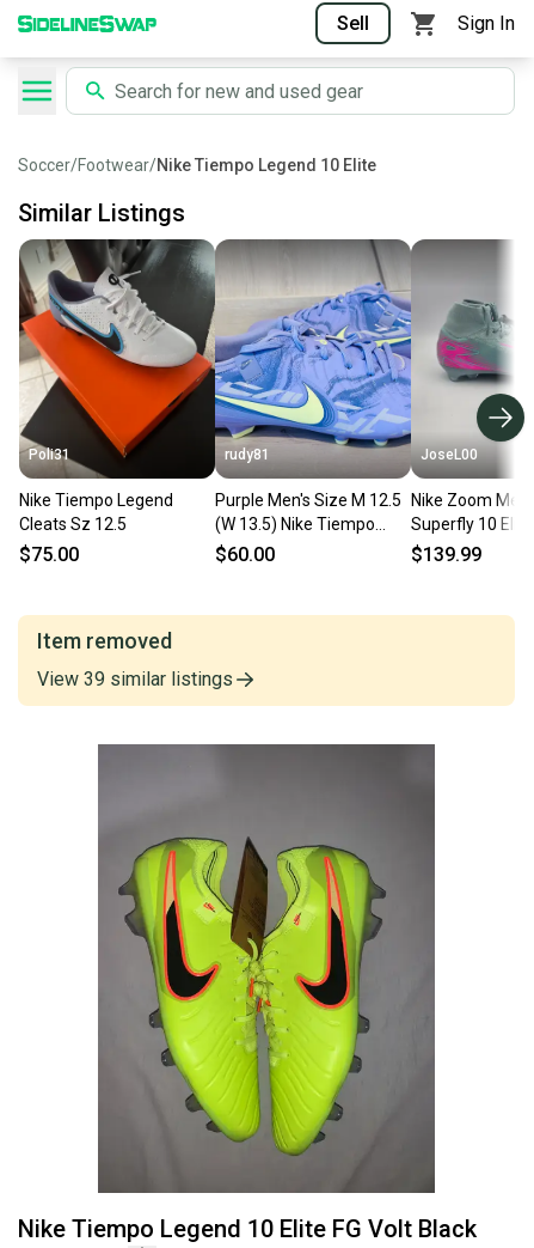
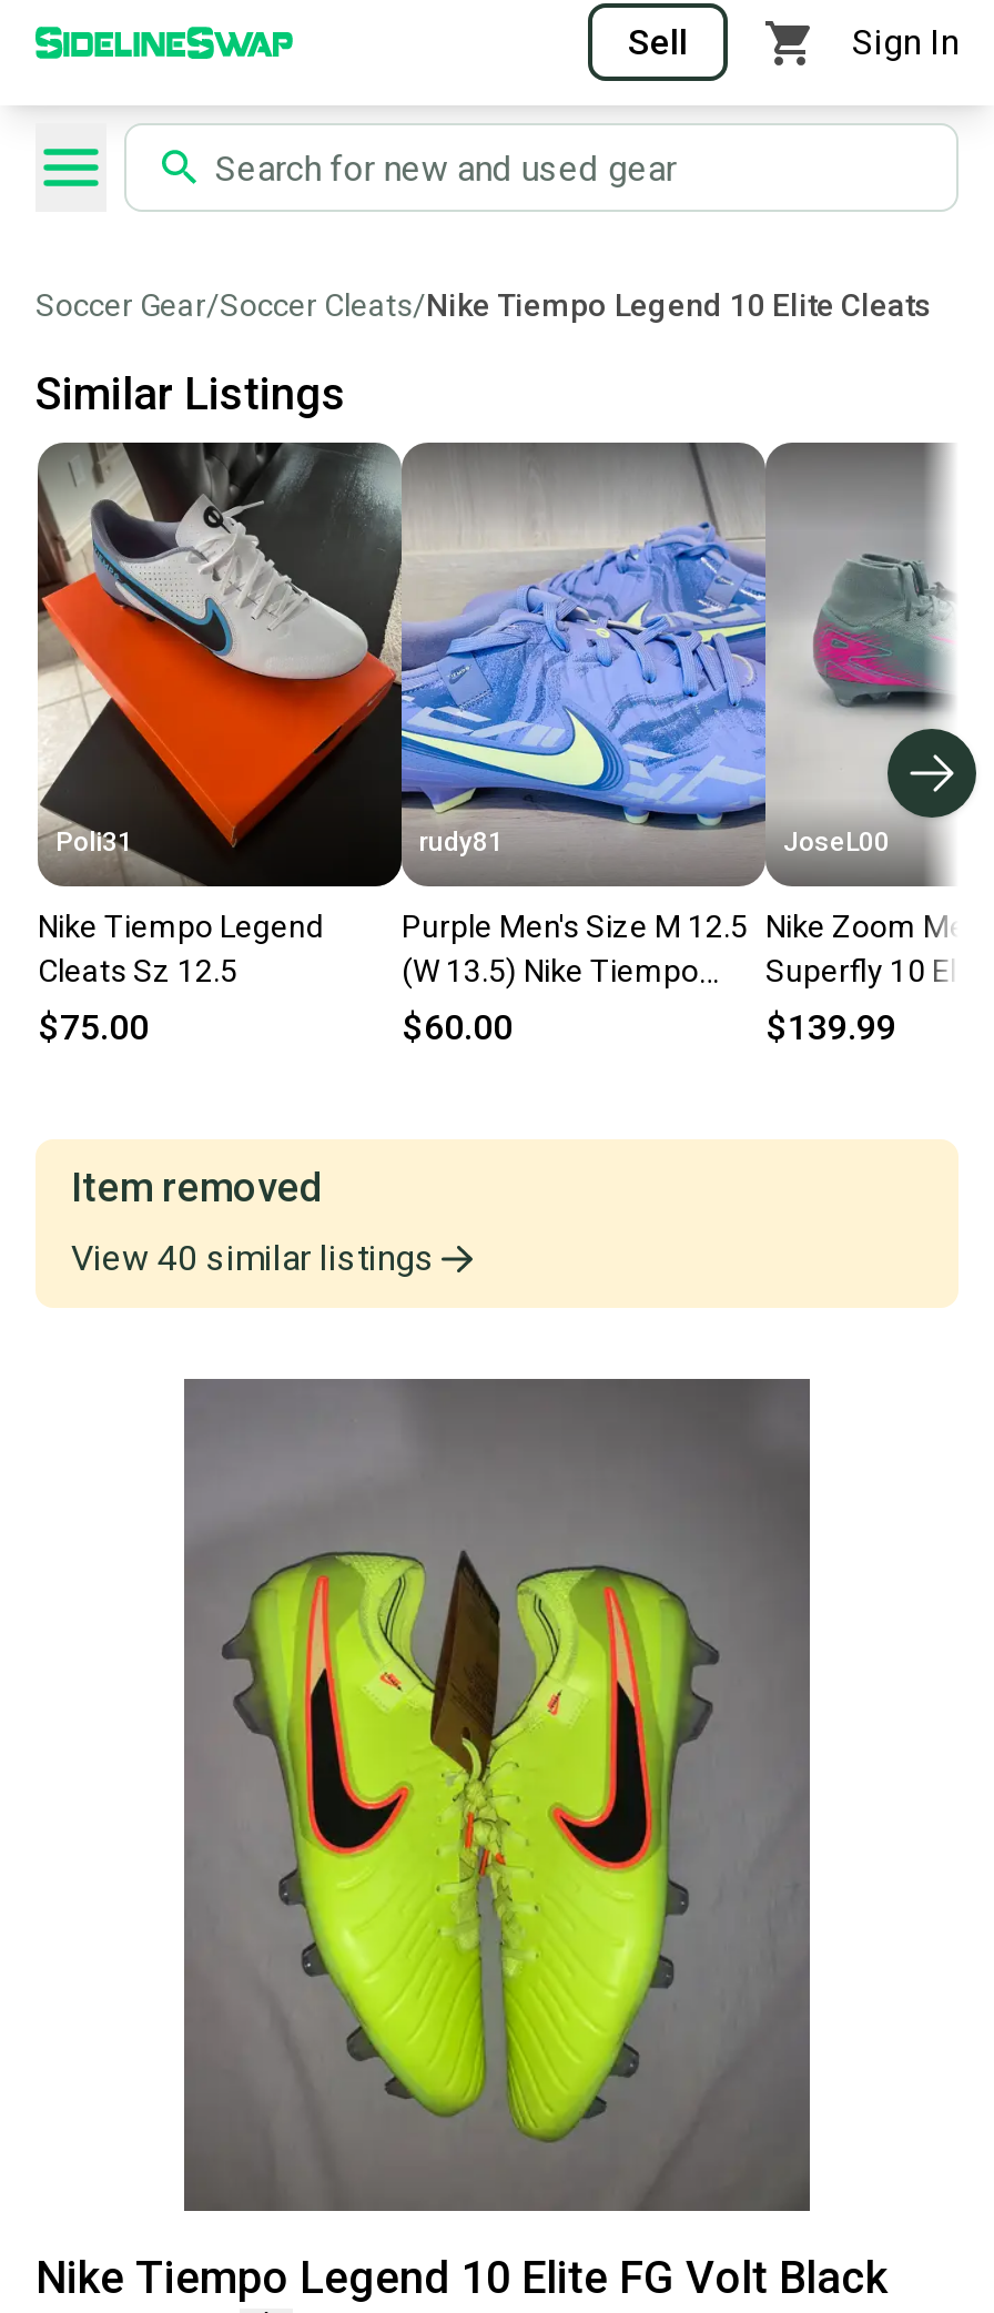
[18,156,376,175] Soccer/Footwear/Nike Tiempo Legend 10 Elite -> [35,287,932,323] Soccer Gear/Soccer Cleats/Nike Tiempo Legend 10 Elite Cleats
[37,668,233,691] View 39 similar listings -> [71,1238,435,1280] View 40 similar listings

